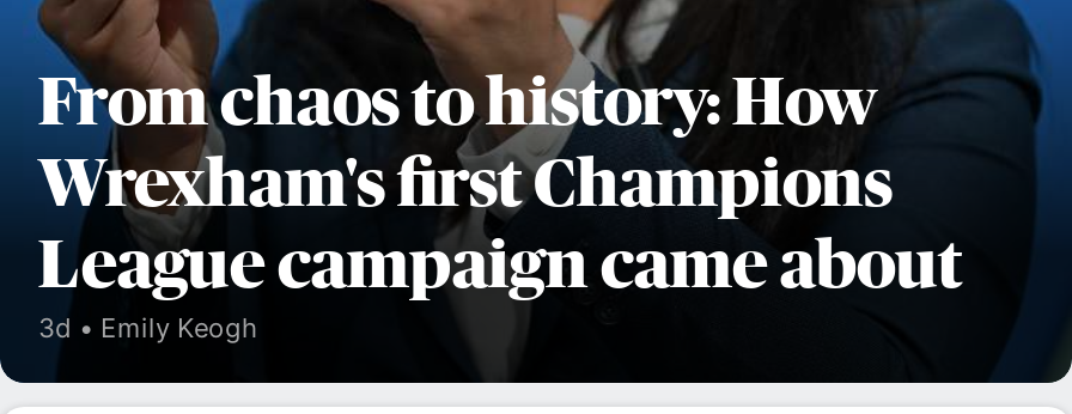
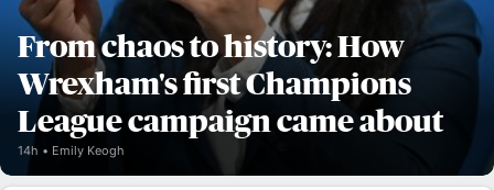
[38,311,258,344] 3d Emily Keogh -> [18,143,125,158] 14h Emily Keogh

